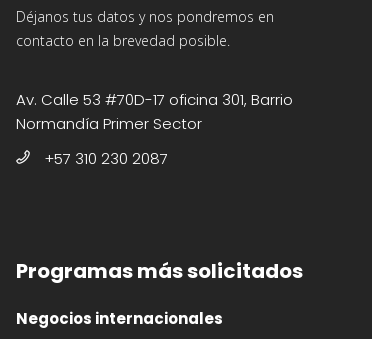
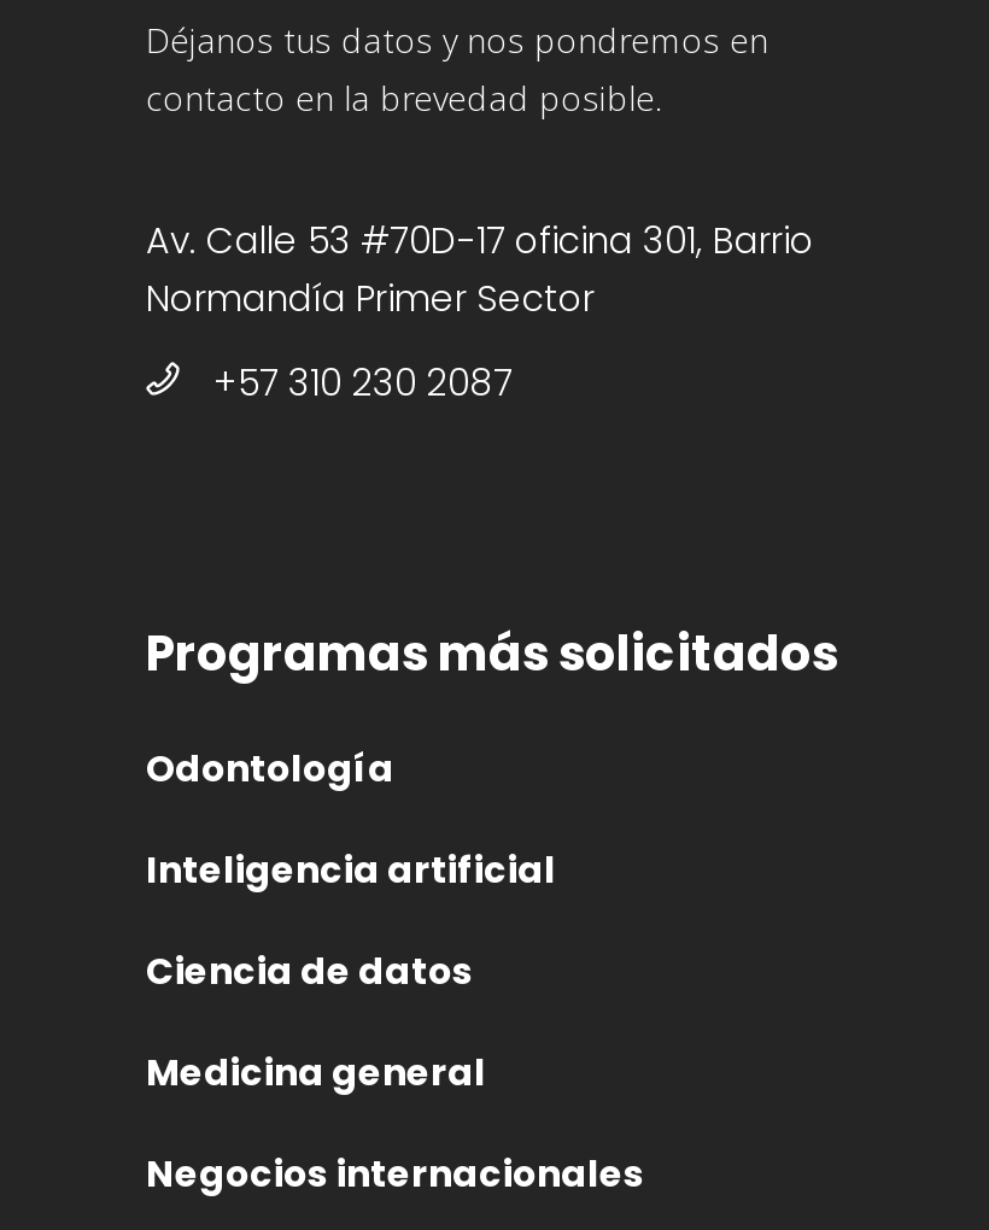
none -> [146,744,556,1098] Odontología | Inteligencia artificial | Ciencia de datos | Medicina general

